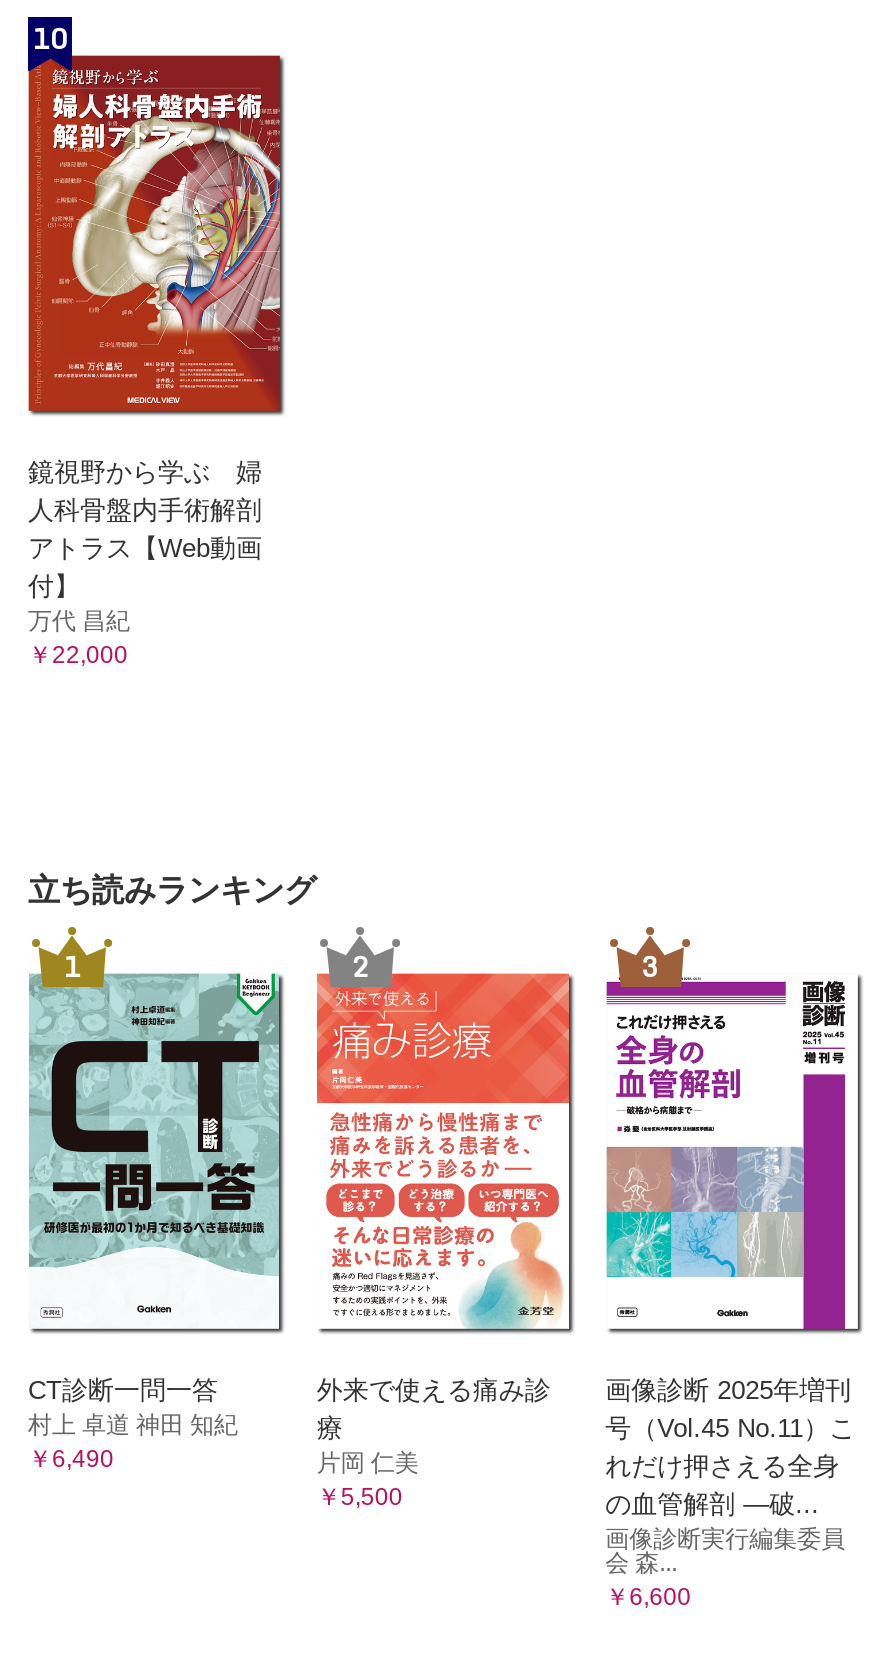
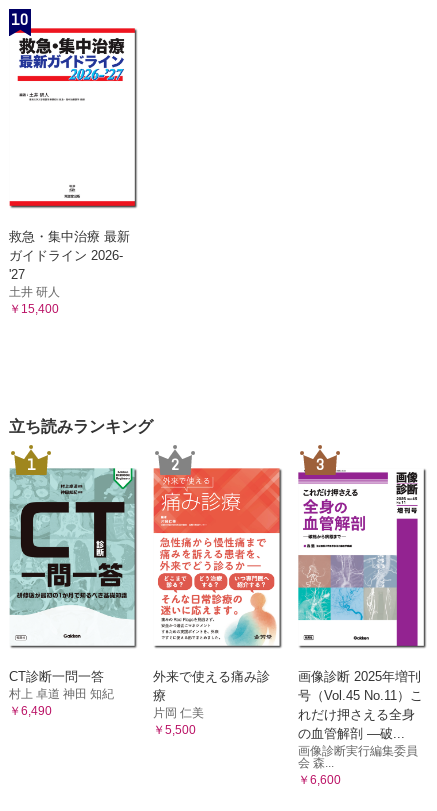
[26,55,282,669] [image] | 鏡視野から学ぶ 婦 | 人科骨盤内手術解剖 | アトラス【Web動画 | 付】 | 万代 昌紀 | ￥22,000 -> [9,28,135,316] [image] | 救急・集中治療 最新 | ガイドライン 2026- | '27 | 土井 研人 | ￥15,400

